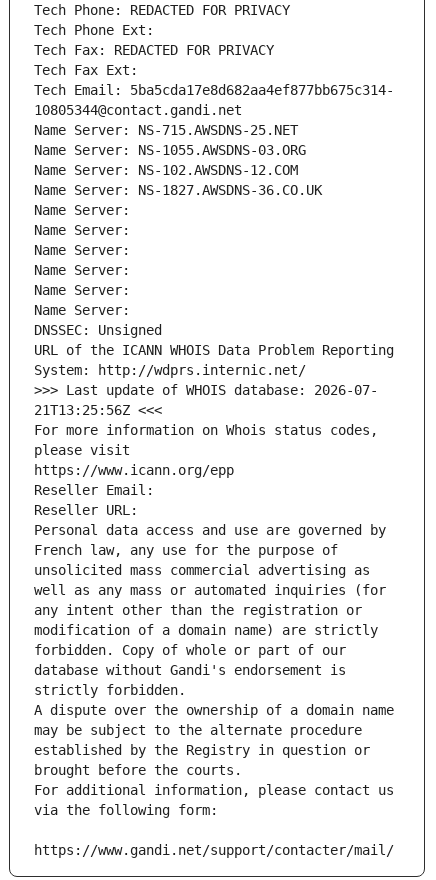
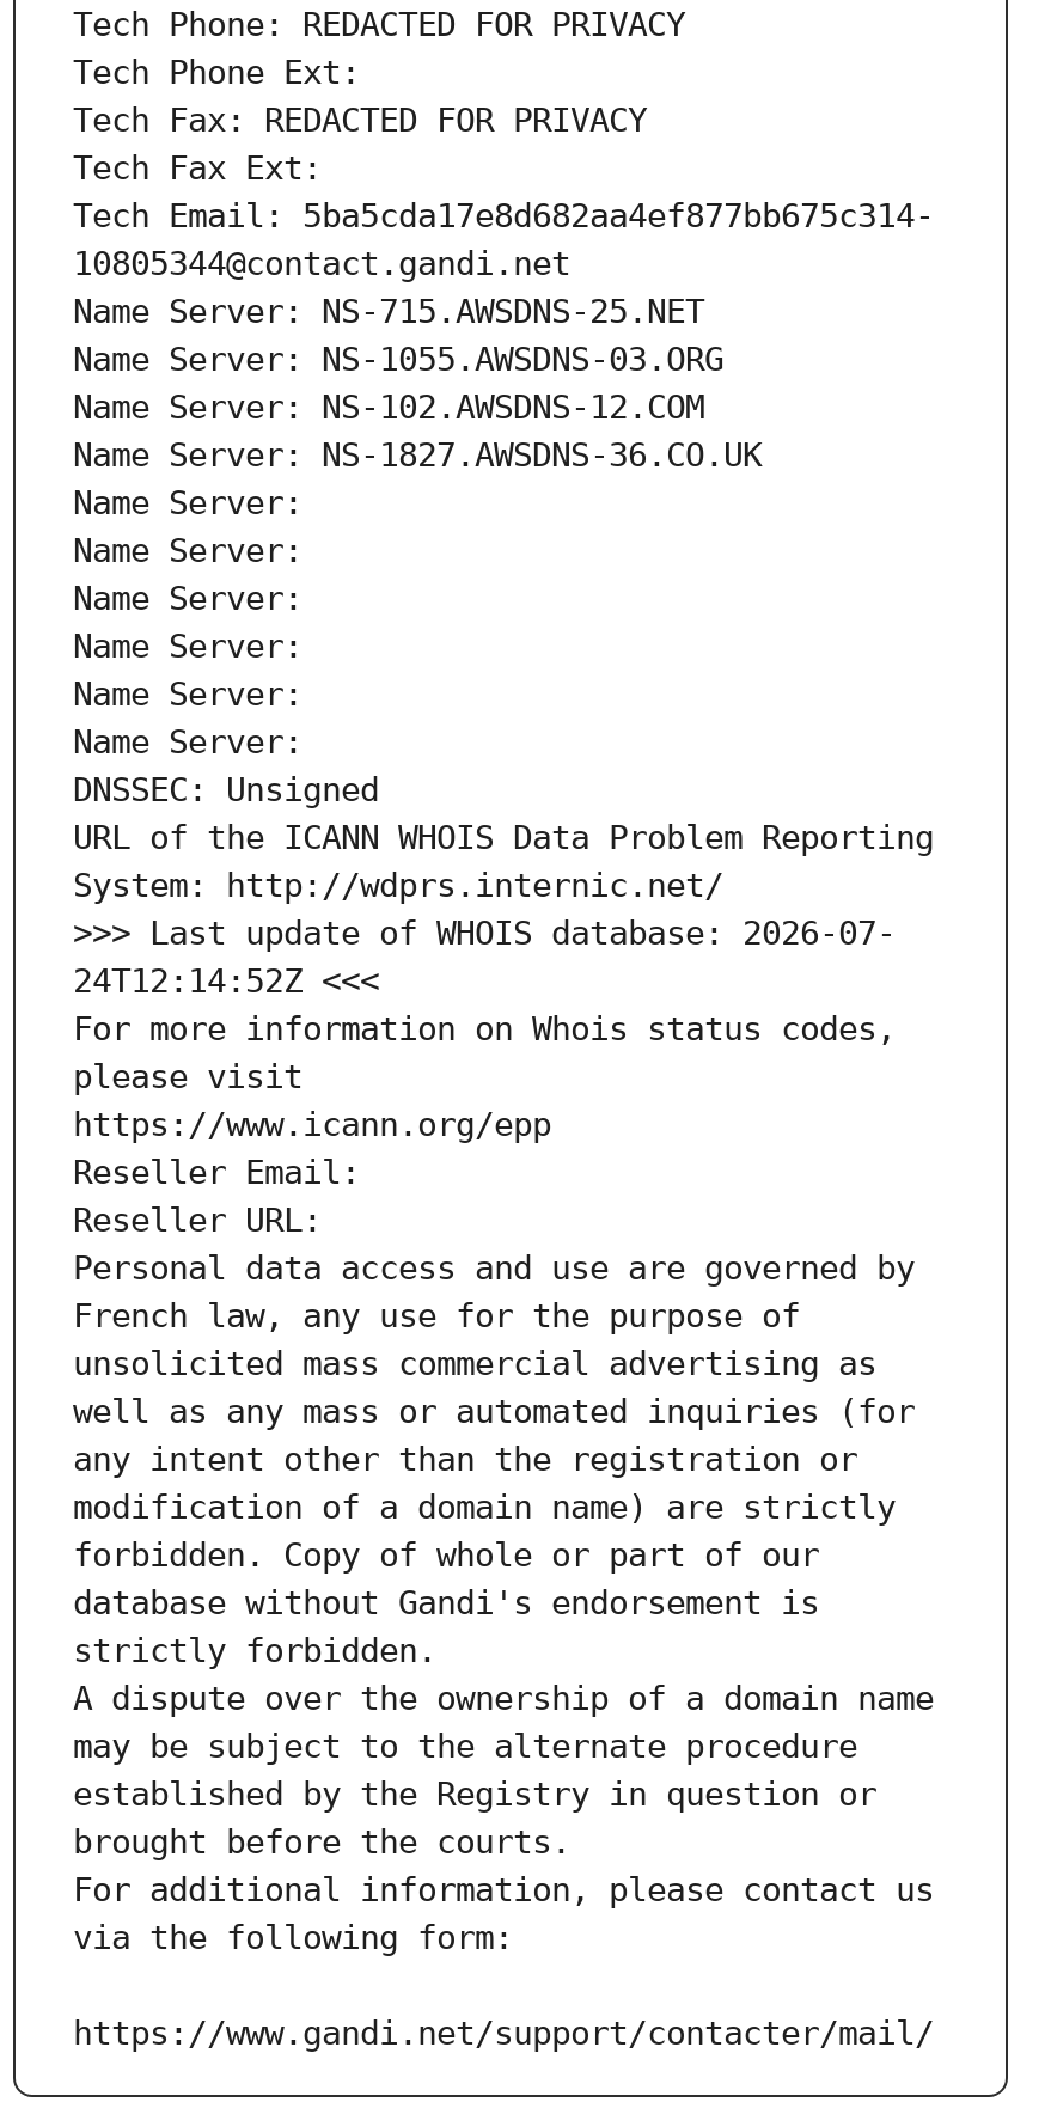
[34,402,162,418] 21T13:25:56Z <<< -> [73,962,379,1001] 24T12:14:52Z <<<

